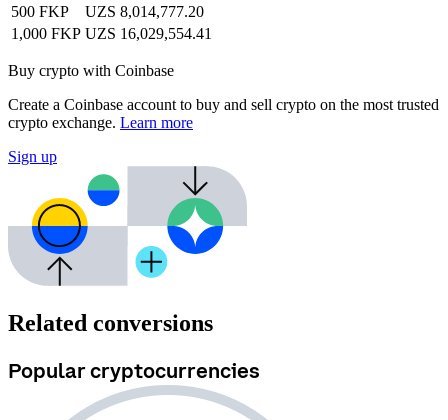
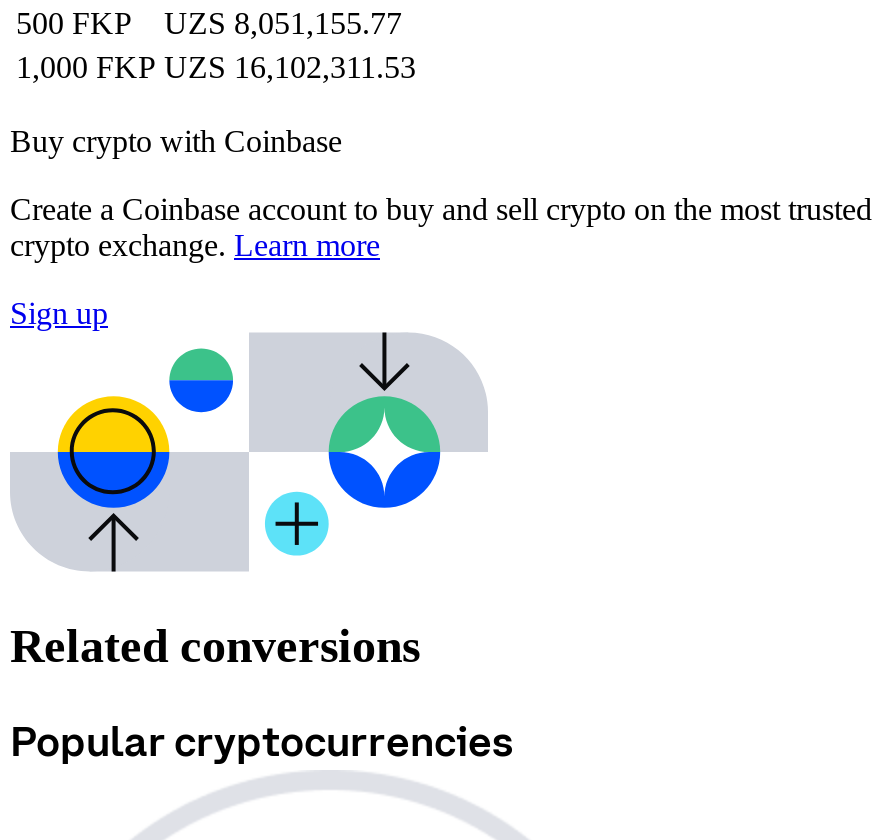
[11,3,204,20] 500 FKP UZS 8,014,777.20 -> [16,6,402,40] 500 FKP UZS 8,051,155.77
[11,25,212,42] 1,000 FKP UZS 16,029,554.41 -> [16,50,416,84] 1,000 FKP UZS 16,102,311.53

